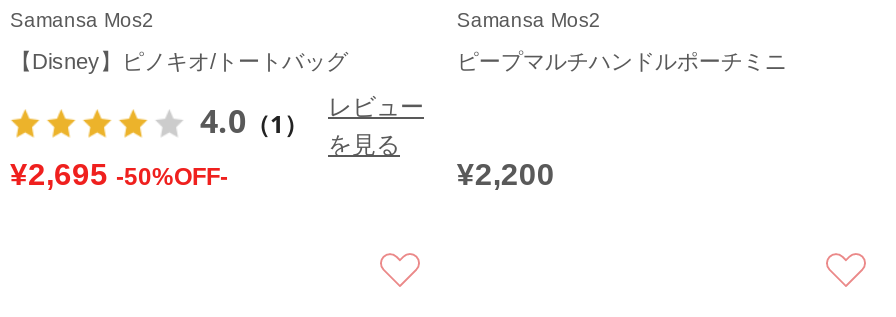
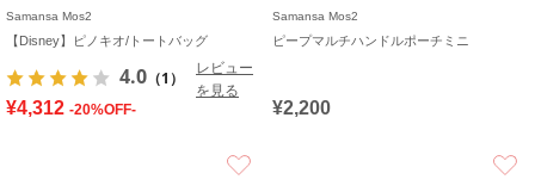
[10,157,228,191] ¥2,695 -50%OFF- -> [6,98,136,118] ¥4,312 -20%OFF-

